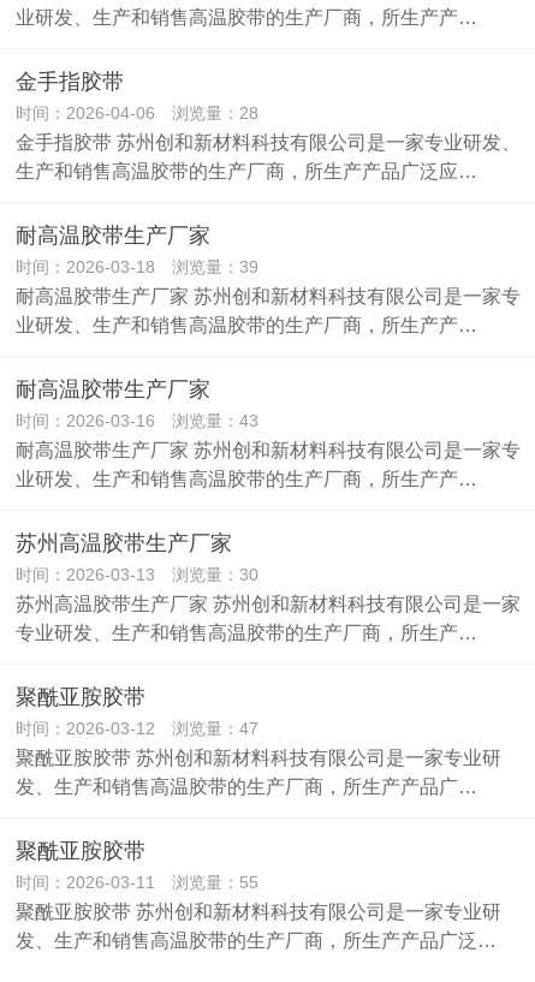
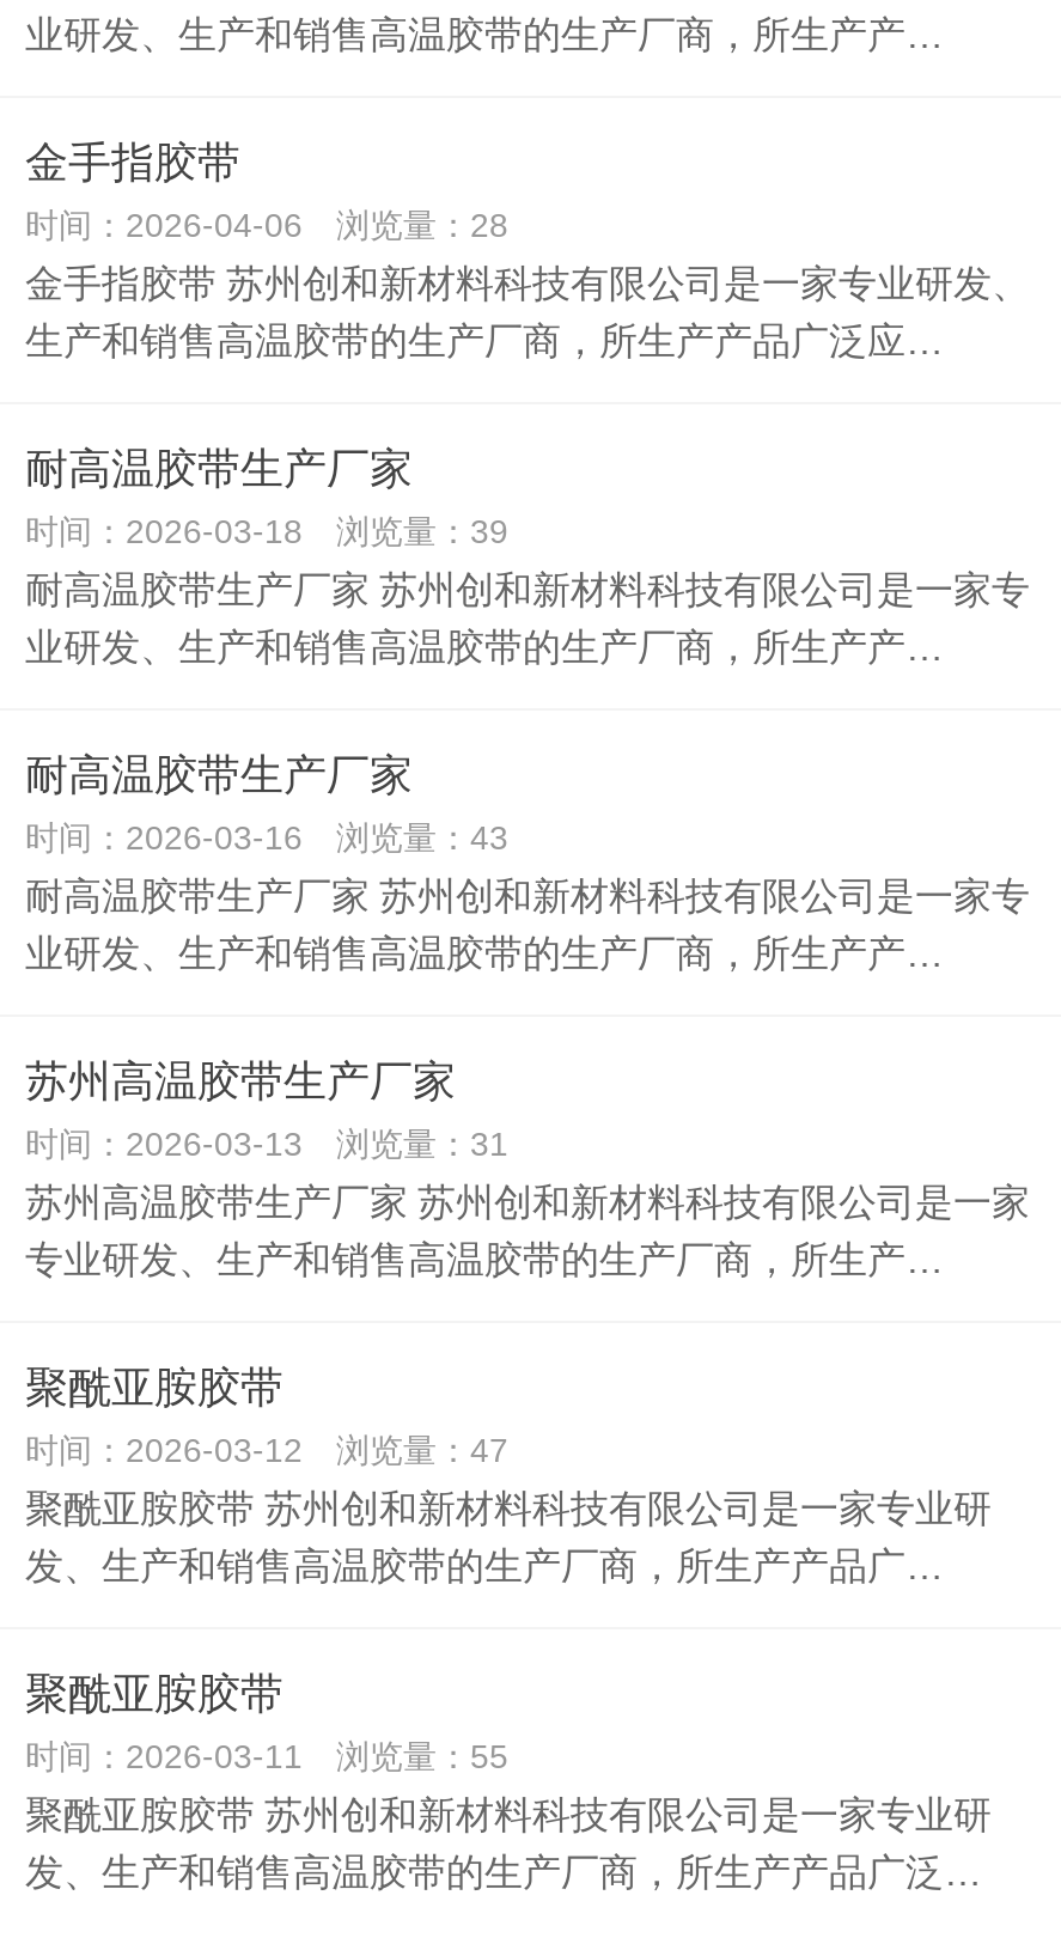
[16,565,258,584] 时间：2026-03-13 浏览量：30 -> [25,1125,508,1163] 时间：2026-03-13 浏览量：31

